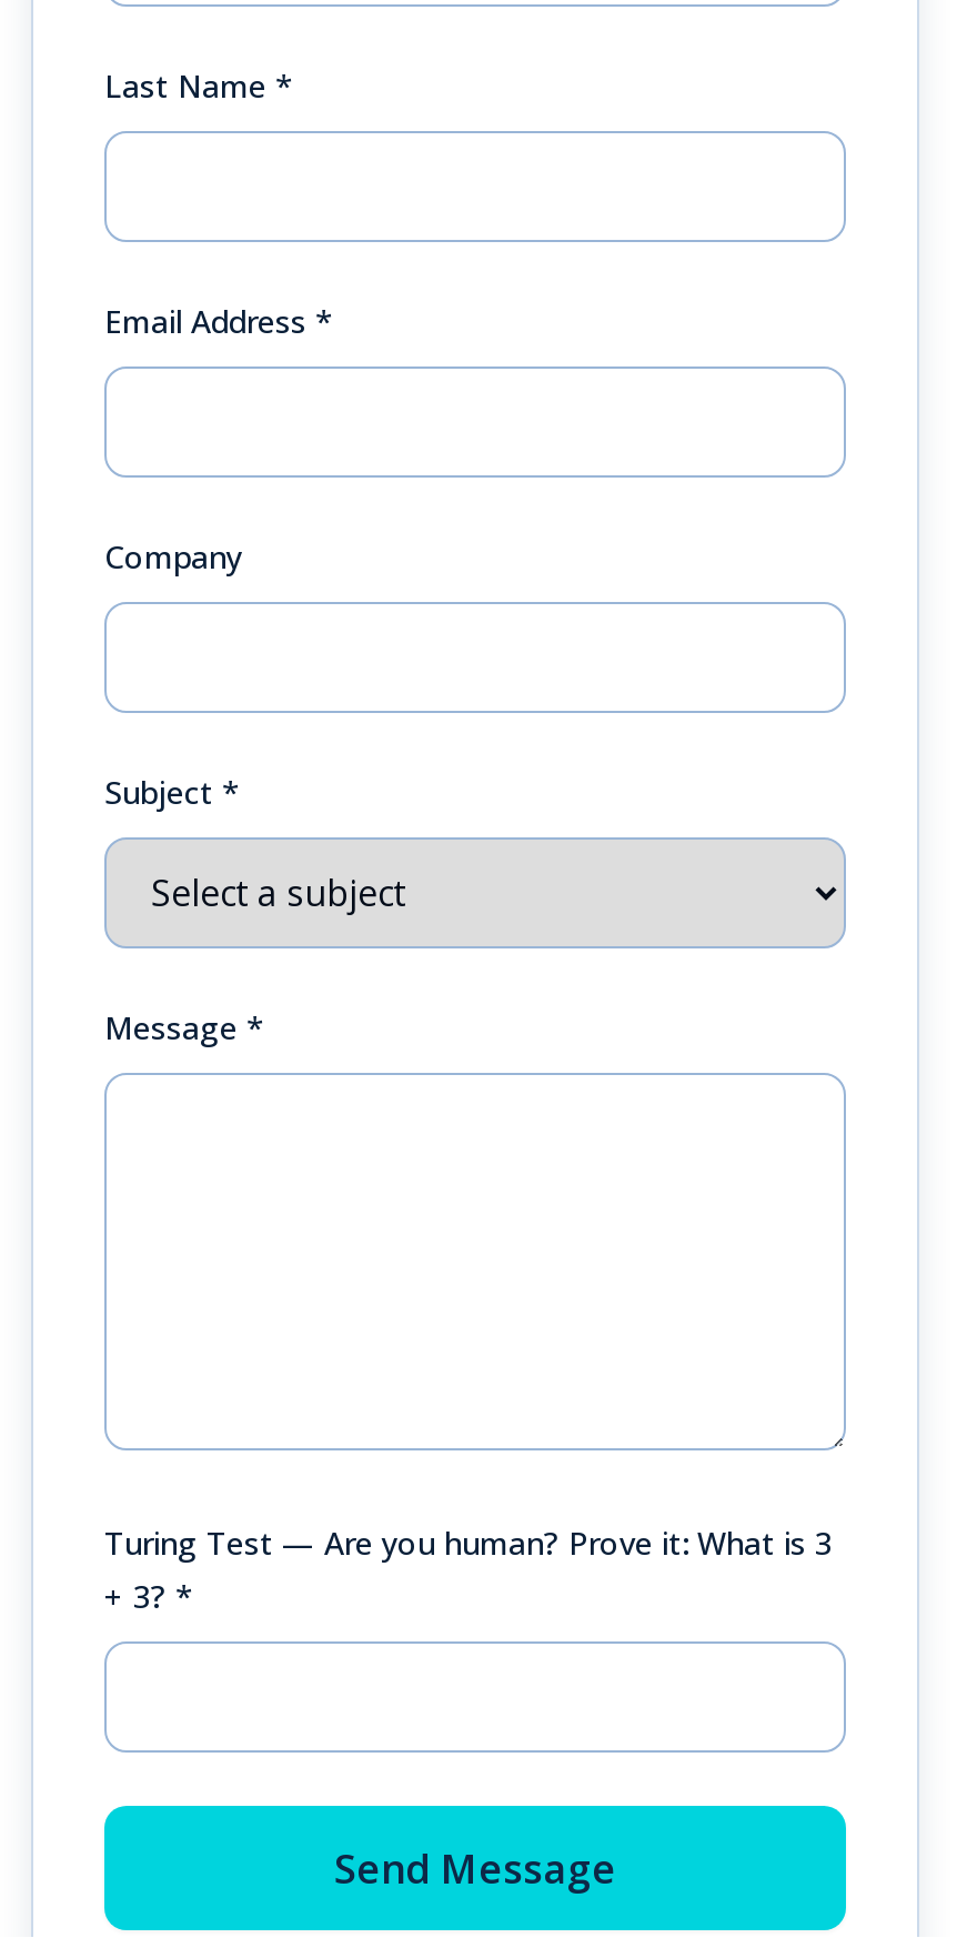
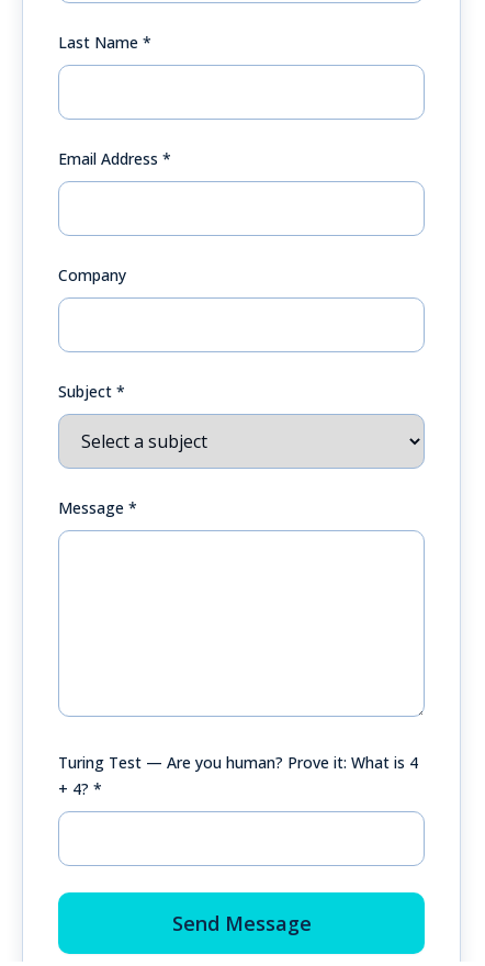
[104,1522,833,1564] Turing Test — Are you human? Prove it: What is 3 -> [58,752,418,773] Turing Test — Are you human? Prove it: What is 4
[104,1575,193,1617] + 3? * -> [58,779,102,799] + 4? *

